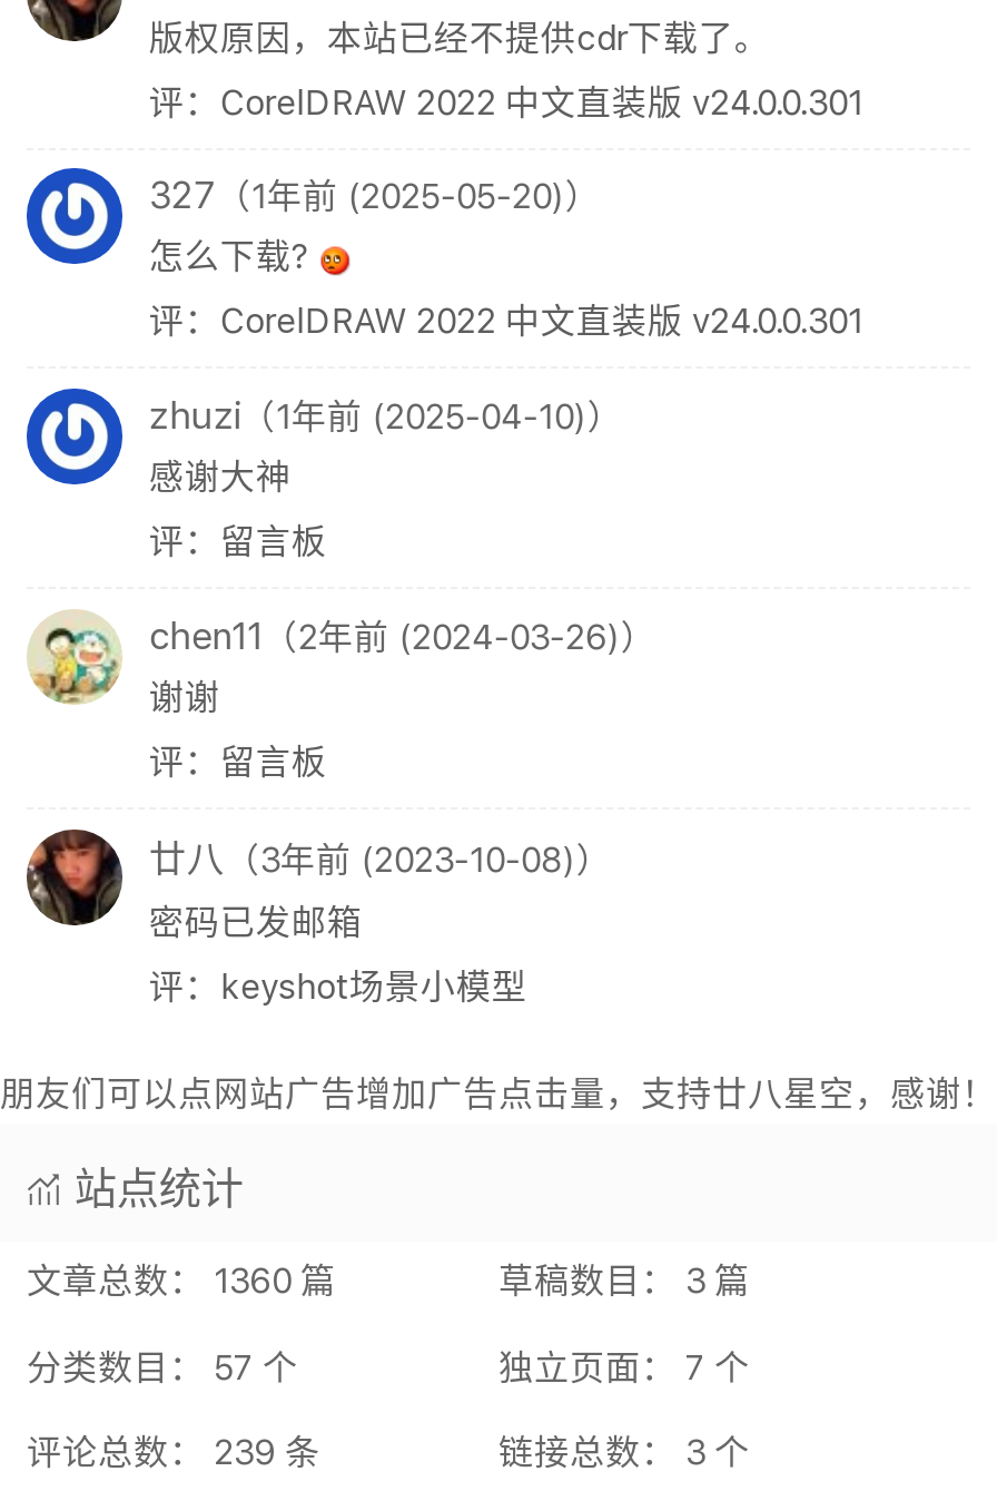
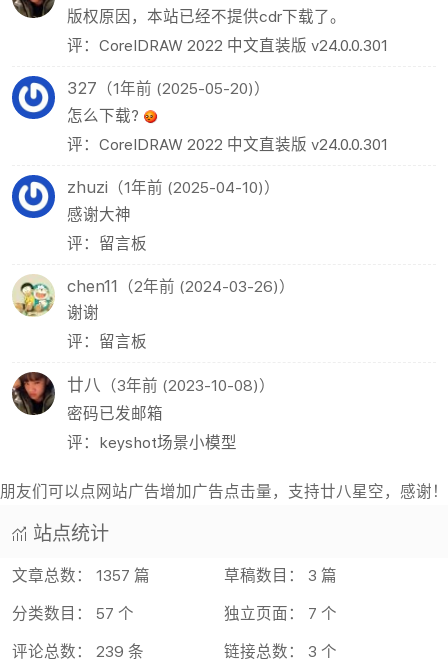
[26,1260,336,1302] 文章总数： 1360 篇 -> [12,566,150,585] 文章总数： 1357 篇

